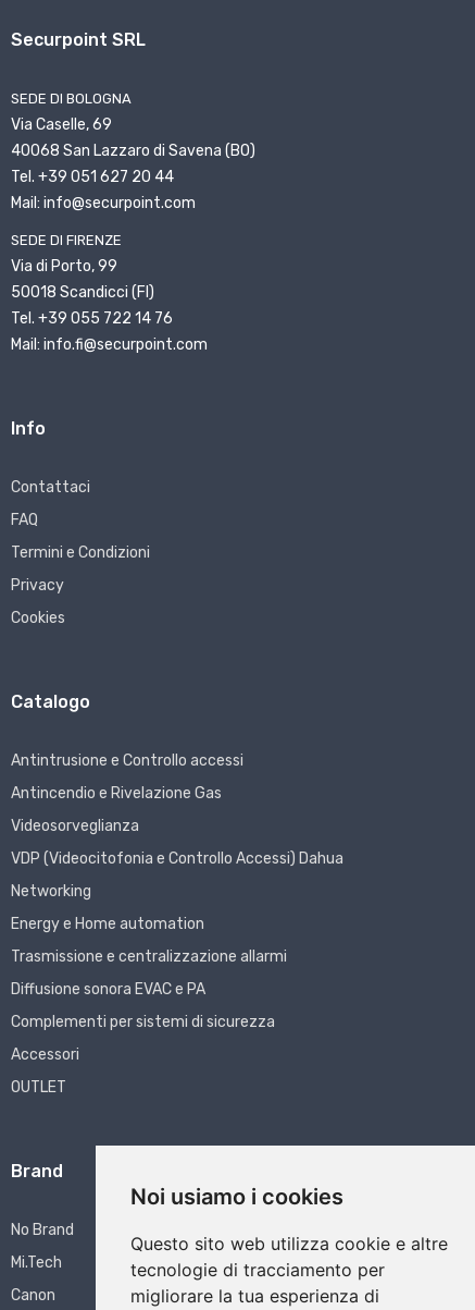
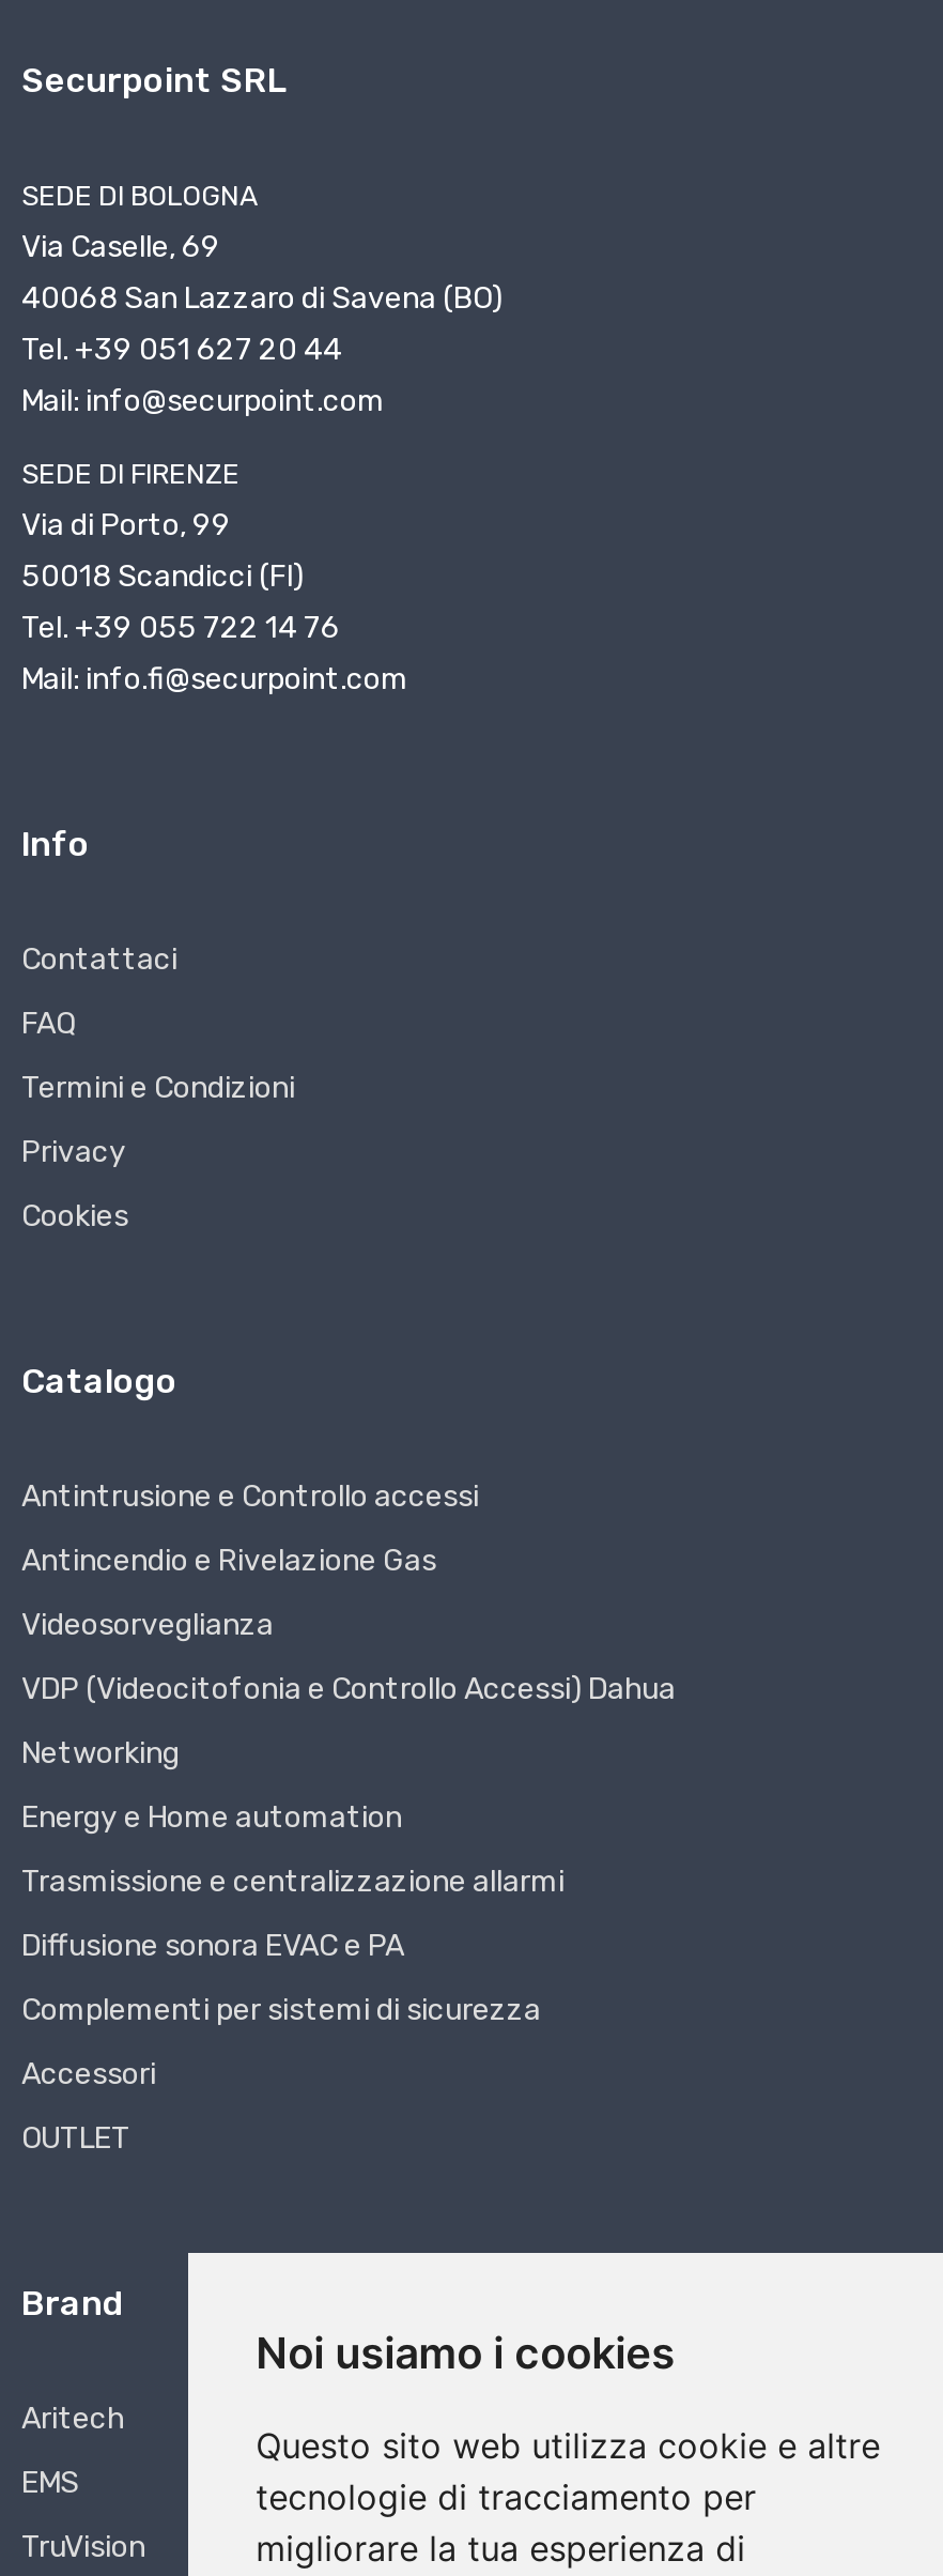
[11,1221,74,1240] No Brand -> [21,2401,124,2438] Aritech
[11,1254,62,1272] Mi.Tech -> [21,2465,79,2502] EMS
[11,1286,55,1305] Canon -> [21,2530,145,2566] TruVision

